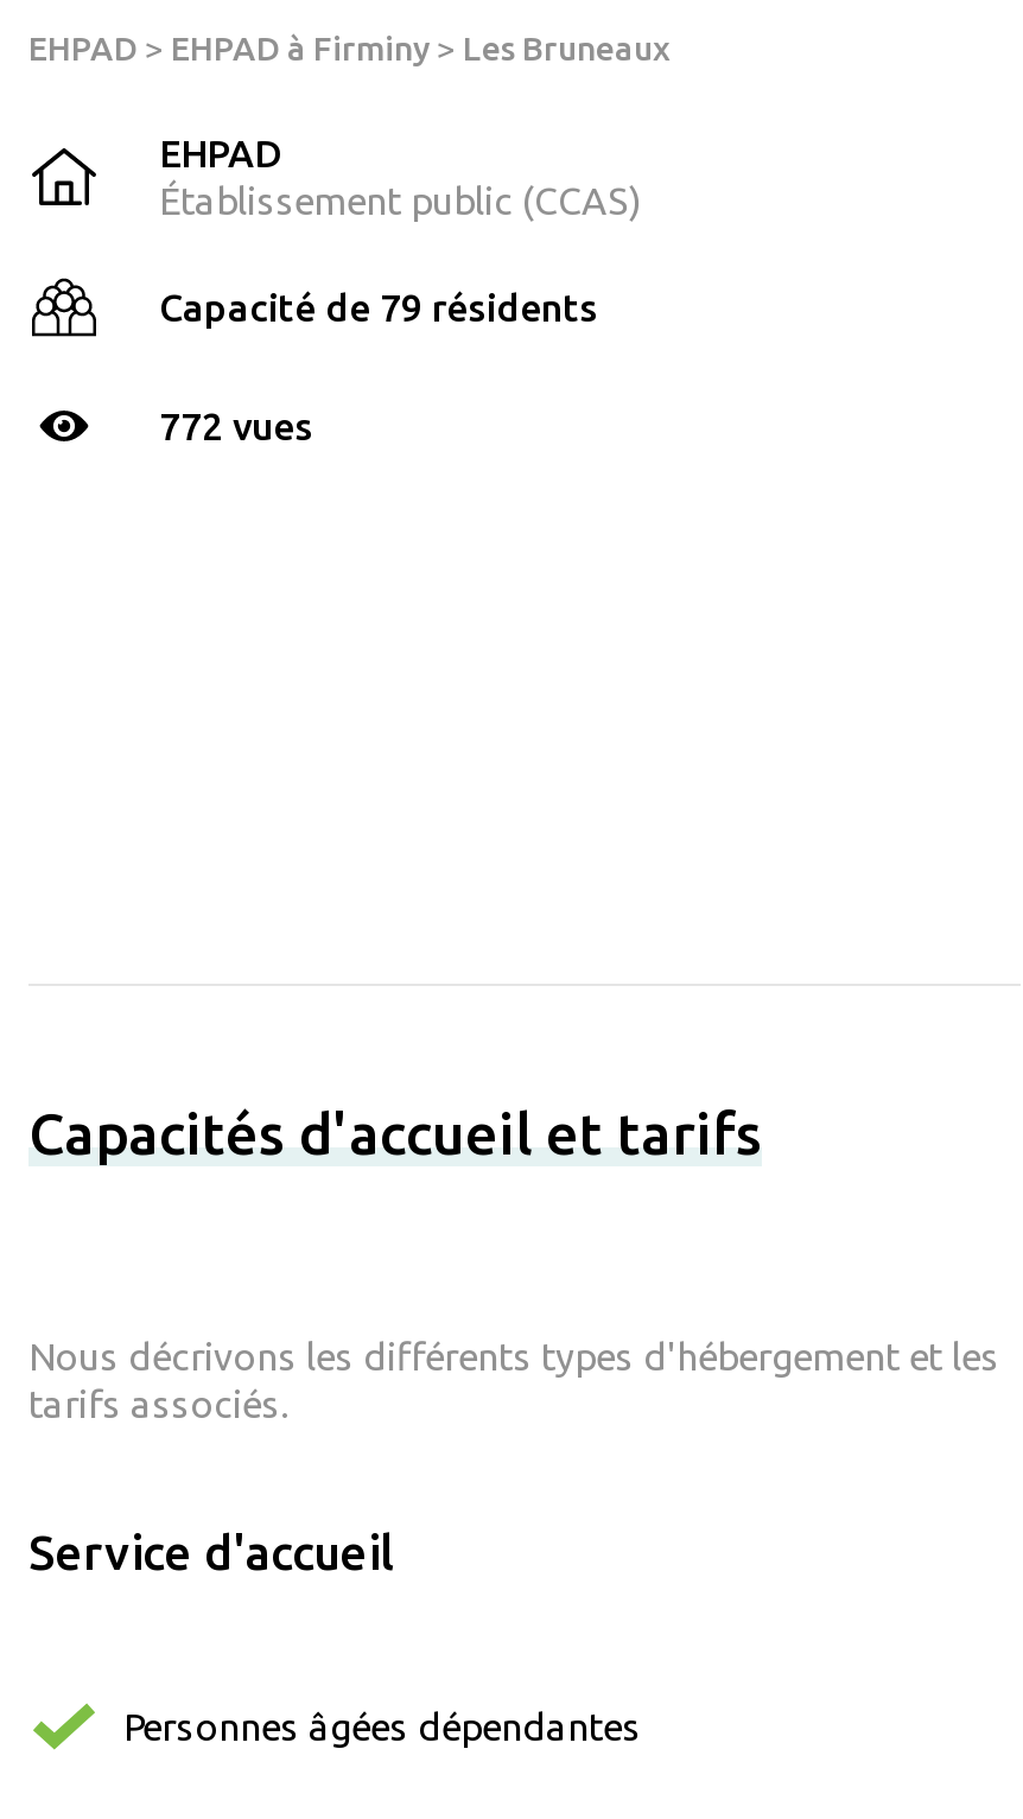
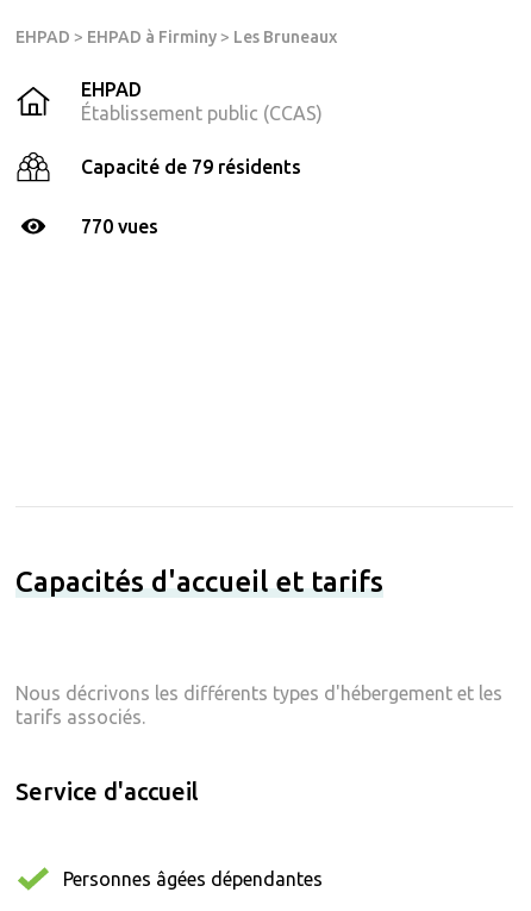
[159,405,313,447] 772 vues -> [81,216,158,237] 770 vues

